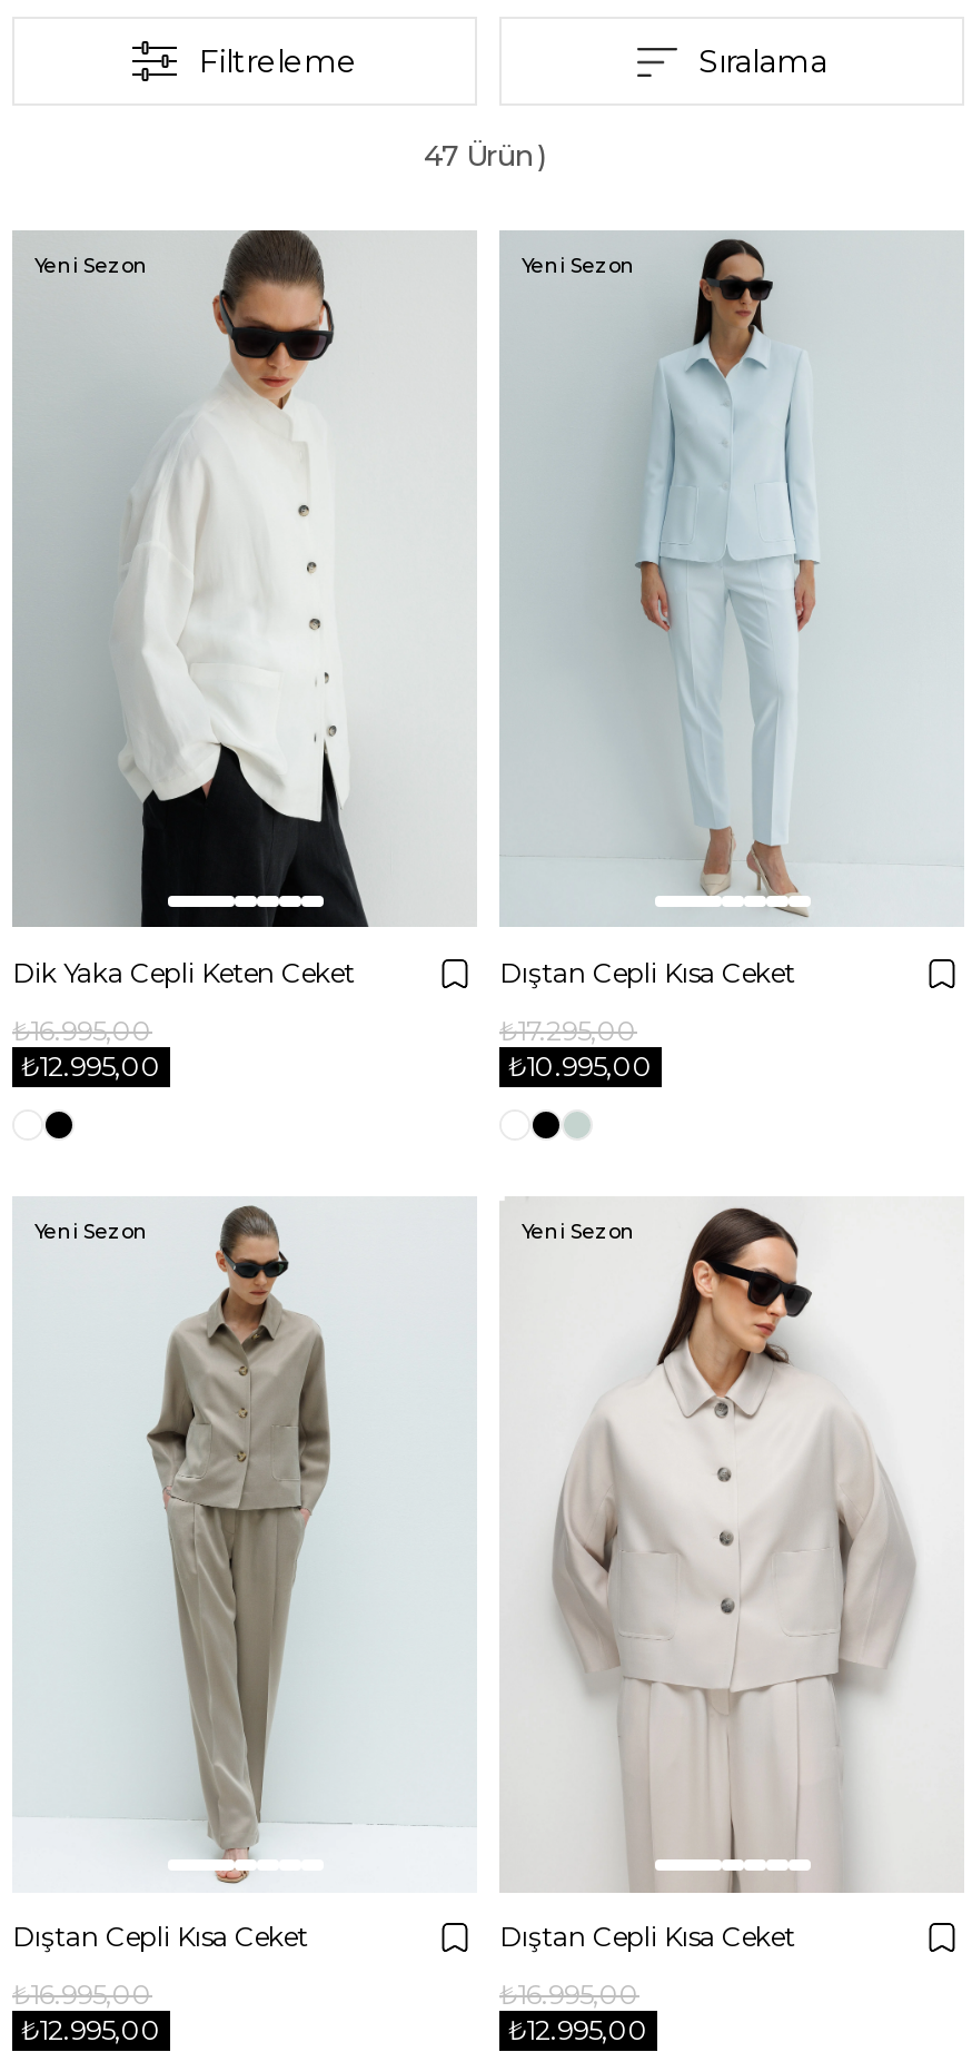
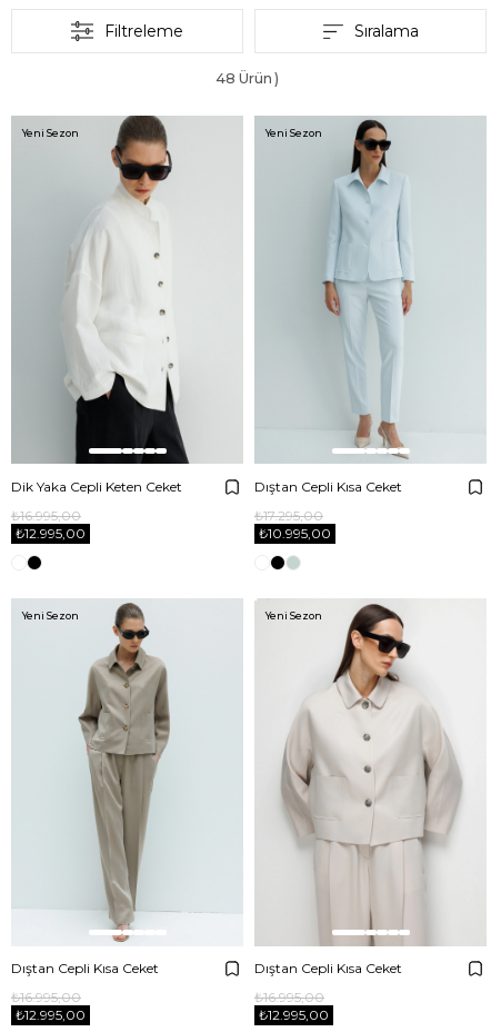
[424,139,533,172] 47 Ürün -> [216,70,272,87] 48 Ürün

